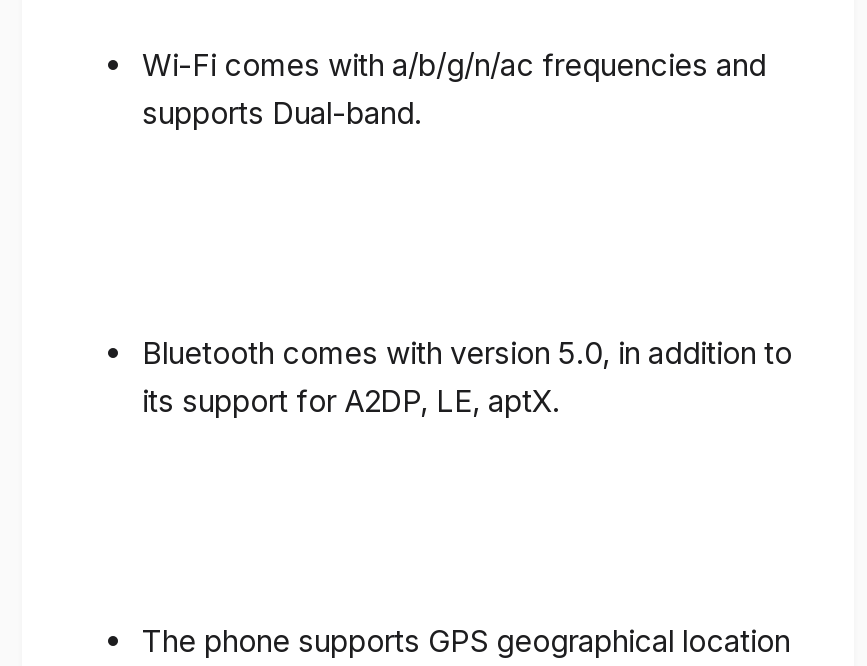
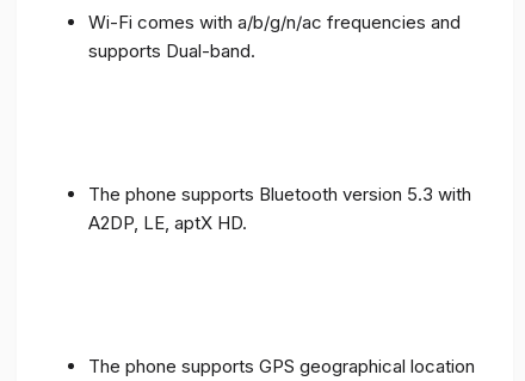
[142,334,792,420] Bluetooth comes with version 5.0, in addition to | its support for A2DP, LE, aptX. -> [88,182,471,234] The phone supports Bluetooth version 5.3 with | A2DP, LE, aptX HD.

